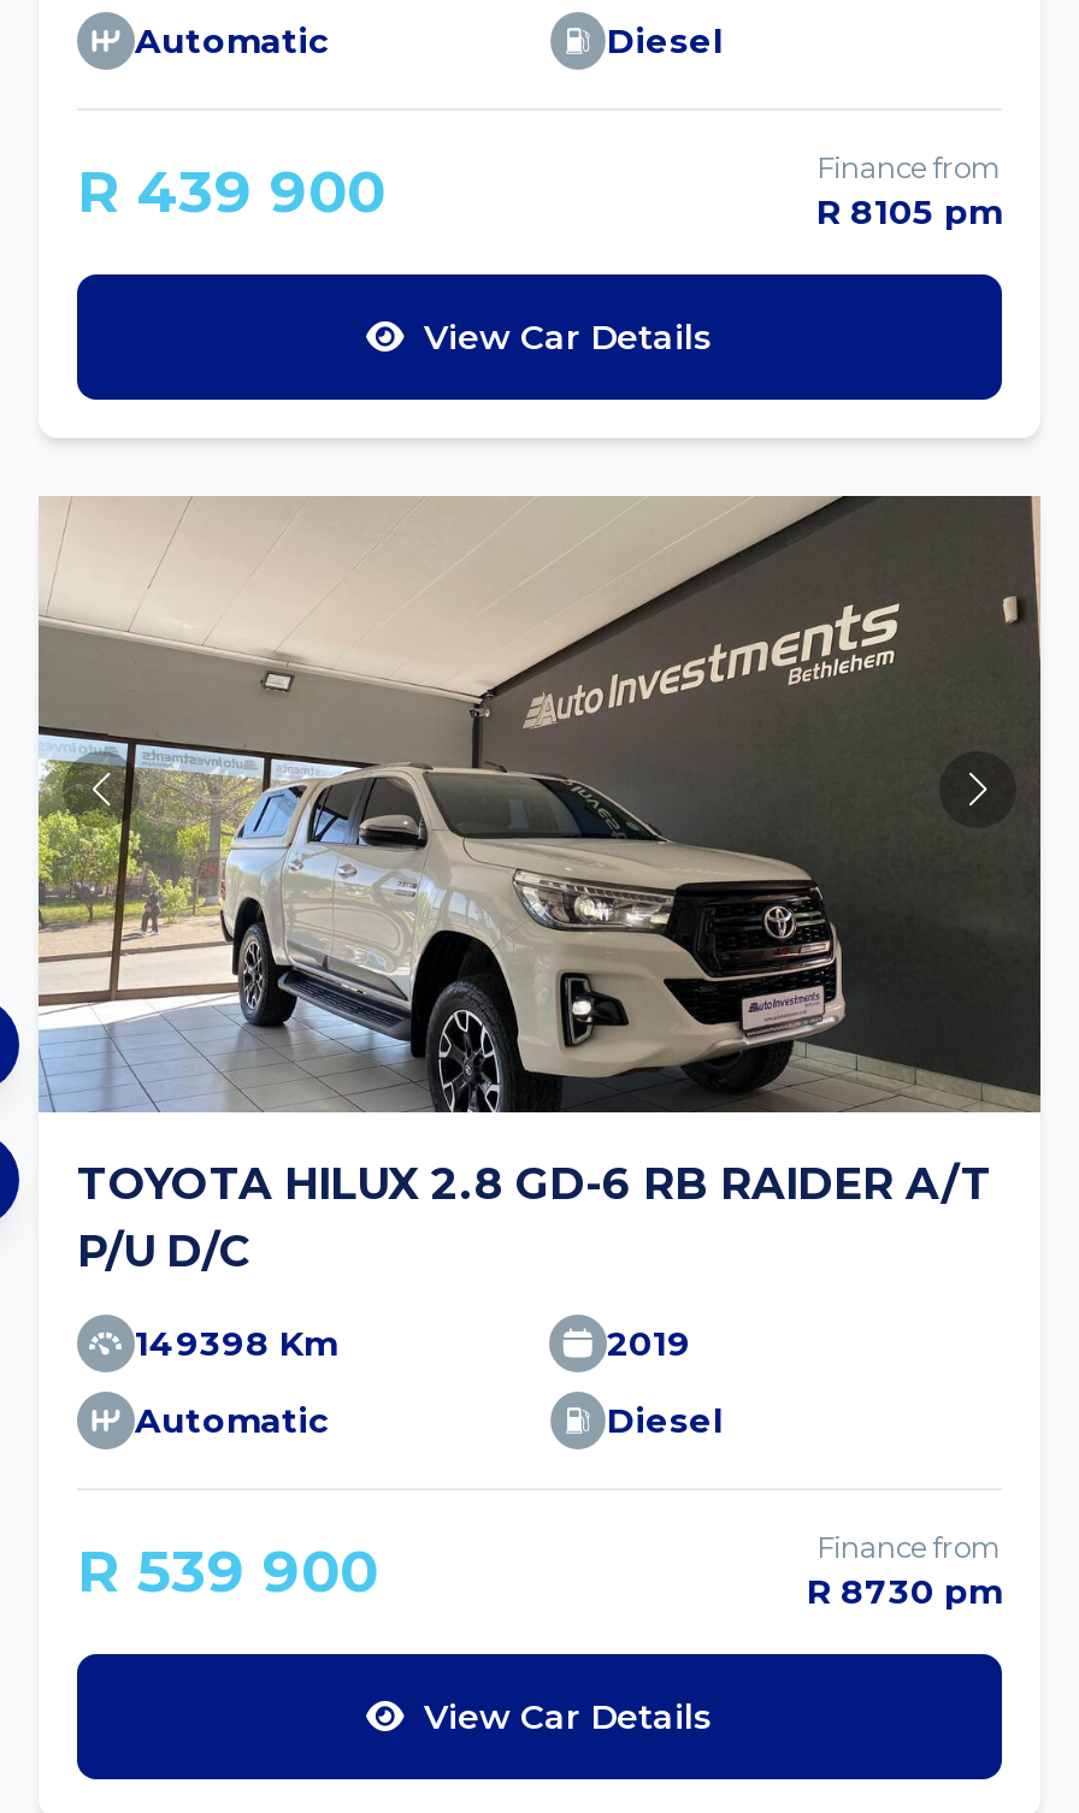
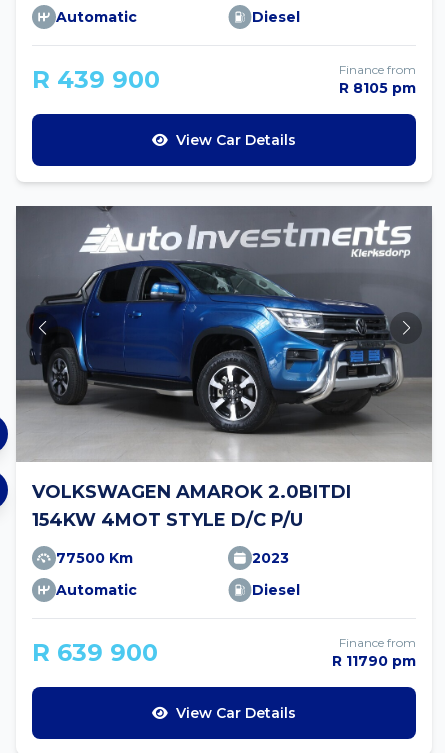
[36,496,1040,1278] [image] | TOYOTA HILUX 2.8 GD-6 RB RAIDER A/T | P/U D/C -> [15,205,432,531] [image] | VOLKSWAGEN AMAROK 2.0BITDI | 154KW 4MOT STYLE D/C P/U
[135,1322,691,1365] 149398 Km | 2019 -> [56,549,289,567] 77500 Km | 2023
[77,1536,378,1606] R 539 900 -> [32,638,158,667] R 639 900
[807,1570,1002,1613] R 8730 pm -> [332,652,416,670] R 11790 pm

